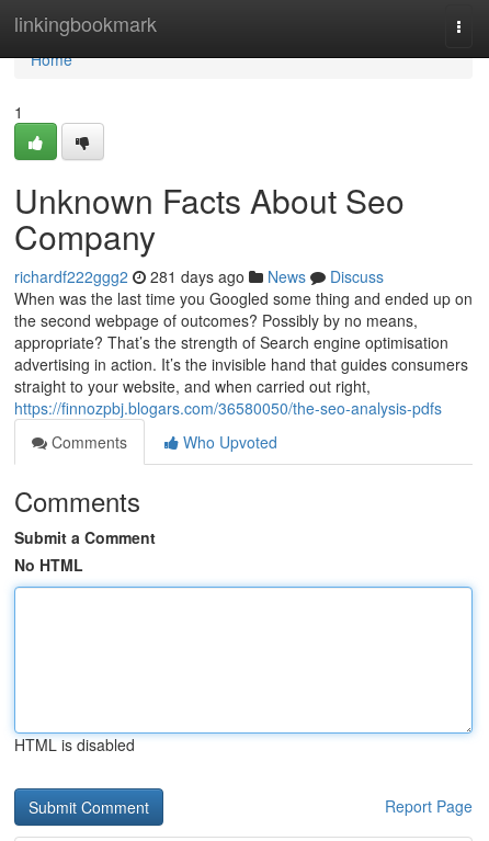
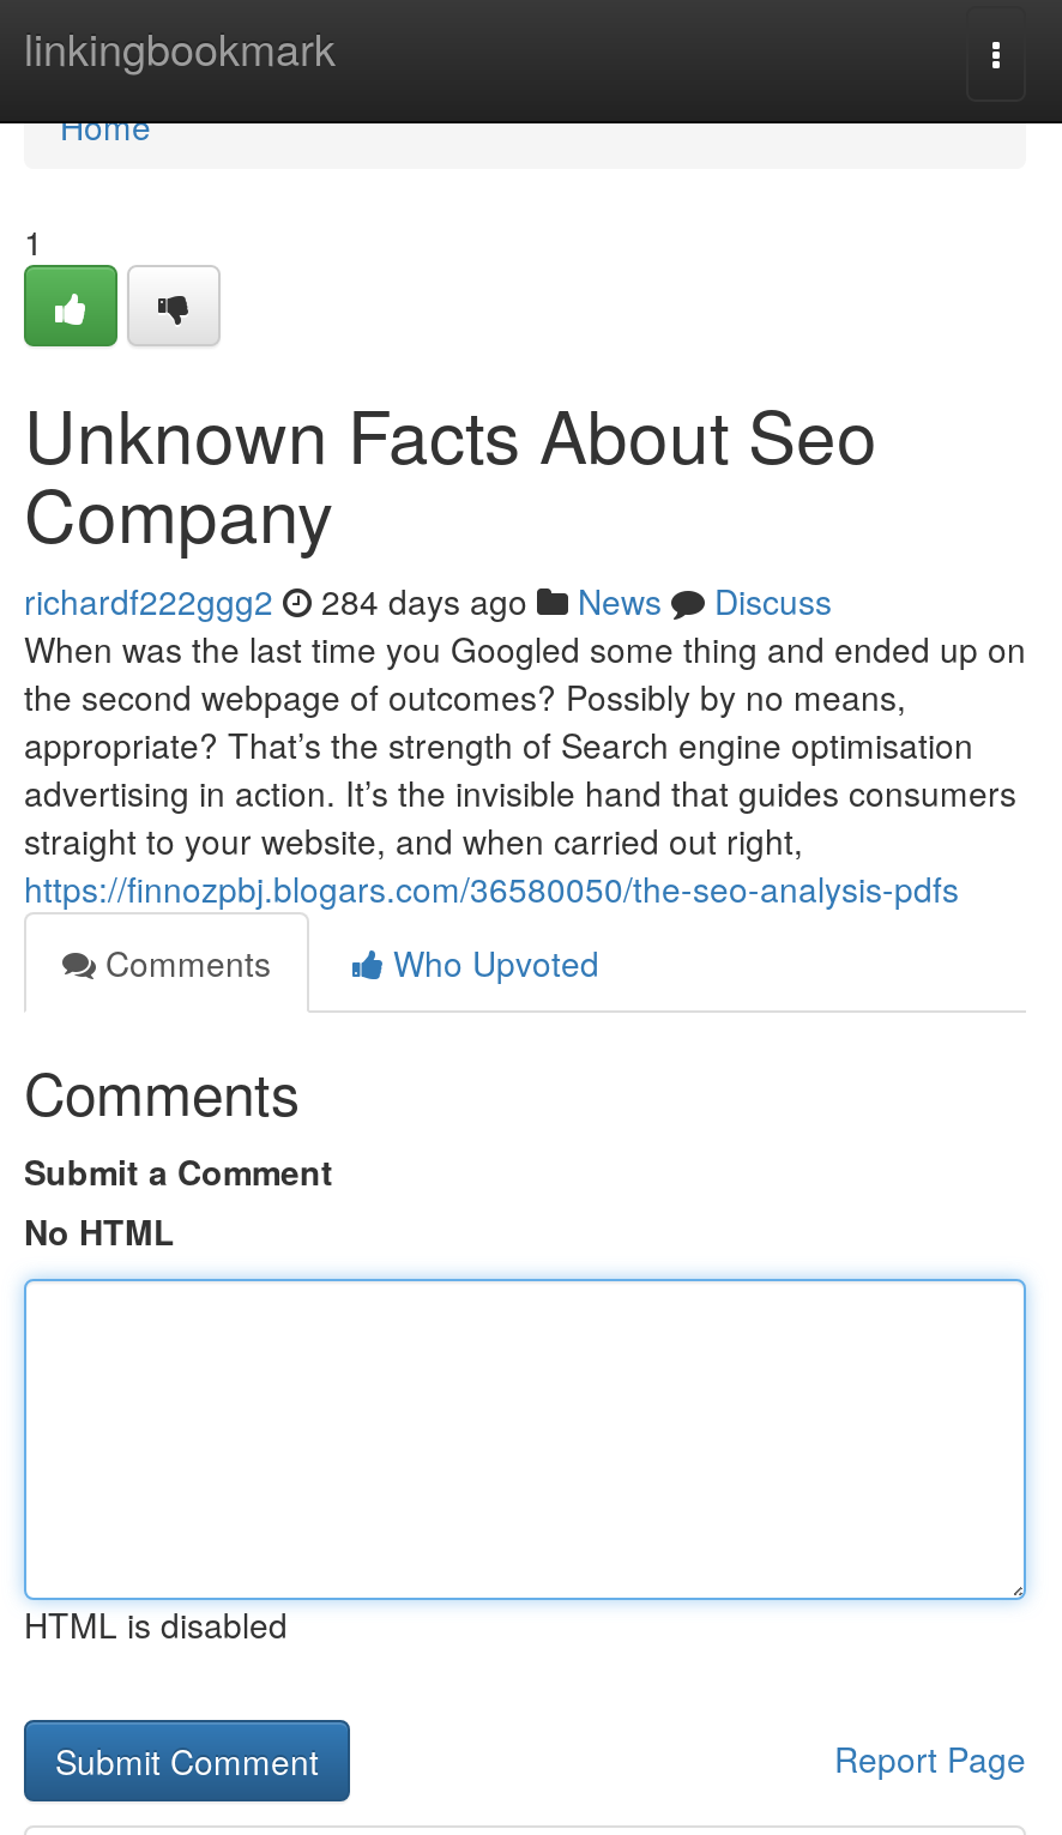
[14,265,384,287] richardf222ggg2 281 days ago News Discuss -> [24,577,832,624] richardf222ggg2 284 days ago News Discuss

